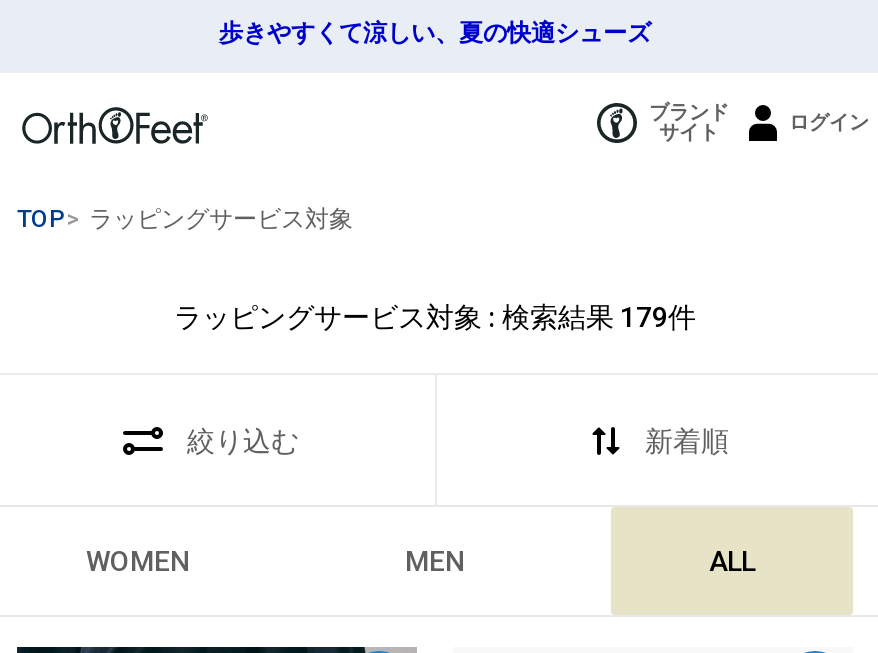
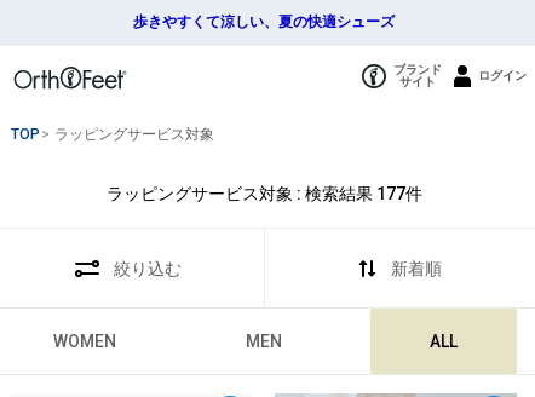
[174,301,696,333] ラッピングサービス対象 : 検索結果179件 -> [106,184,422,203] ラッピングサービス対象 : 検索結果177件

